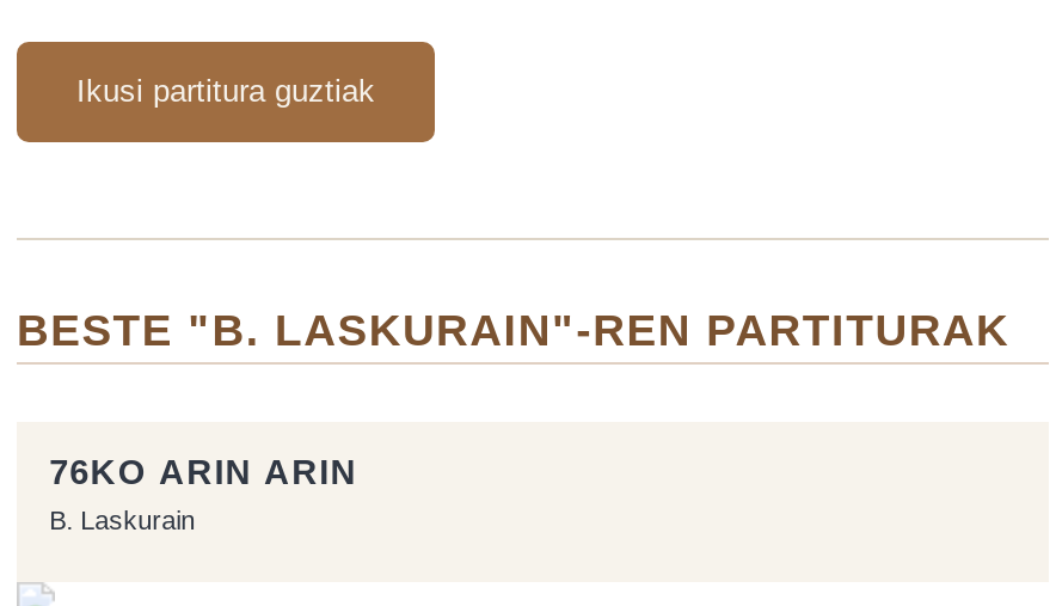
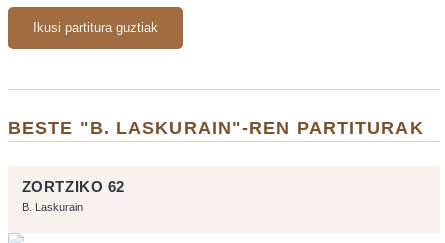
[49,454,358,492] 76KO ARIN ARIN -> [22,179,125,195] ZORTZIKO 62

